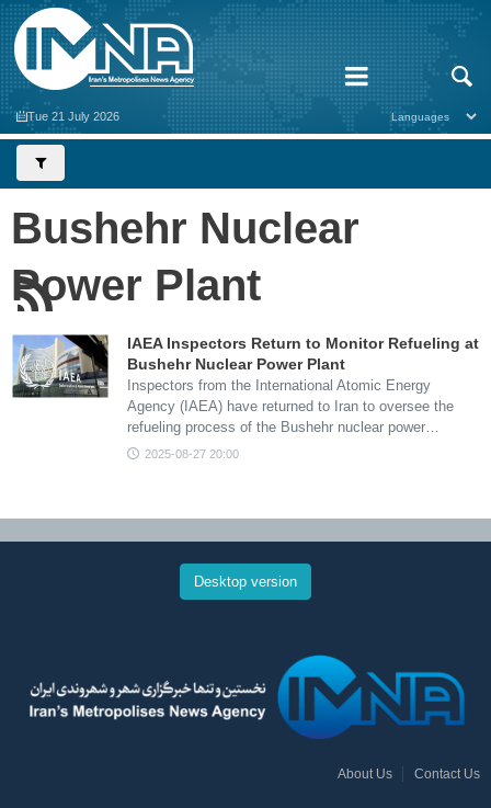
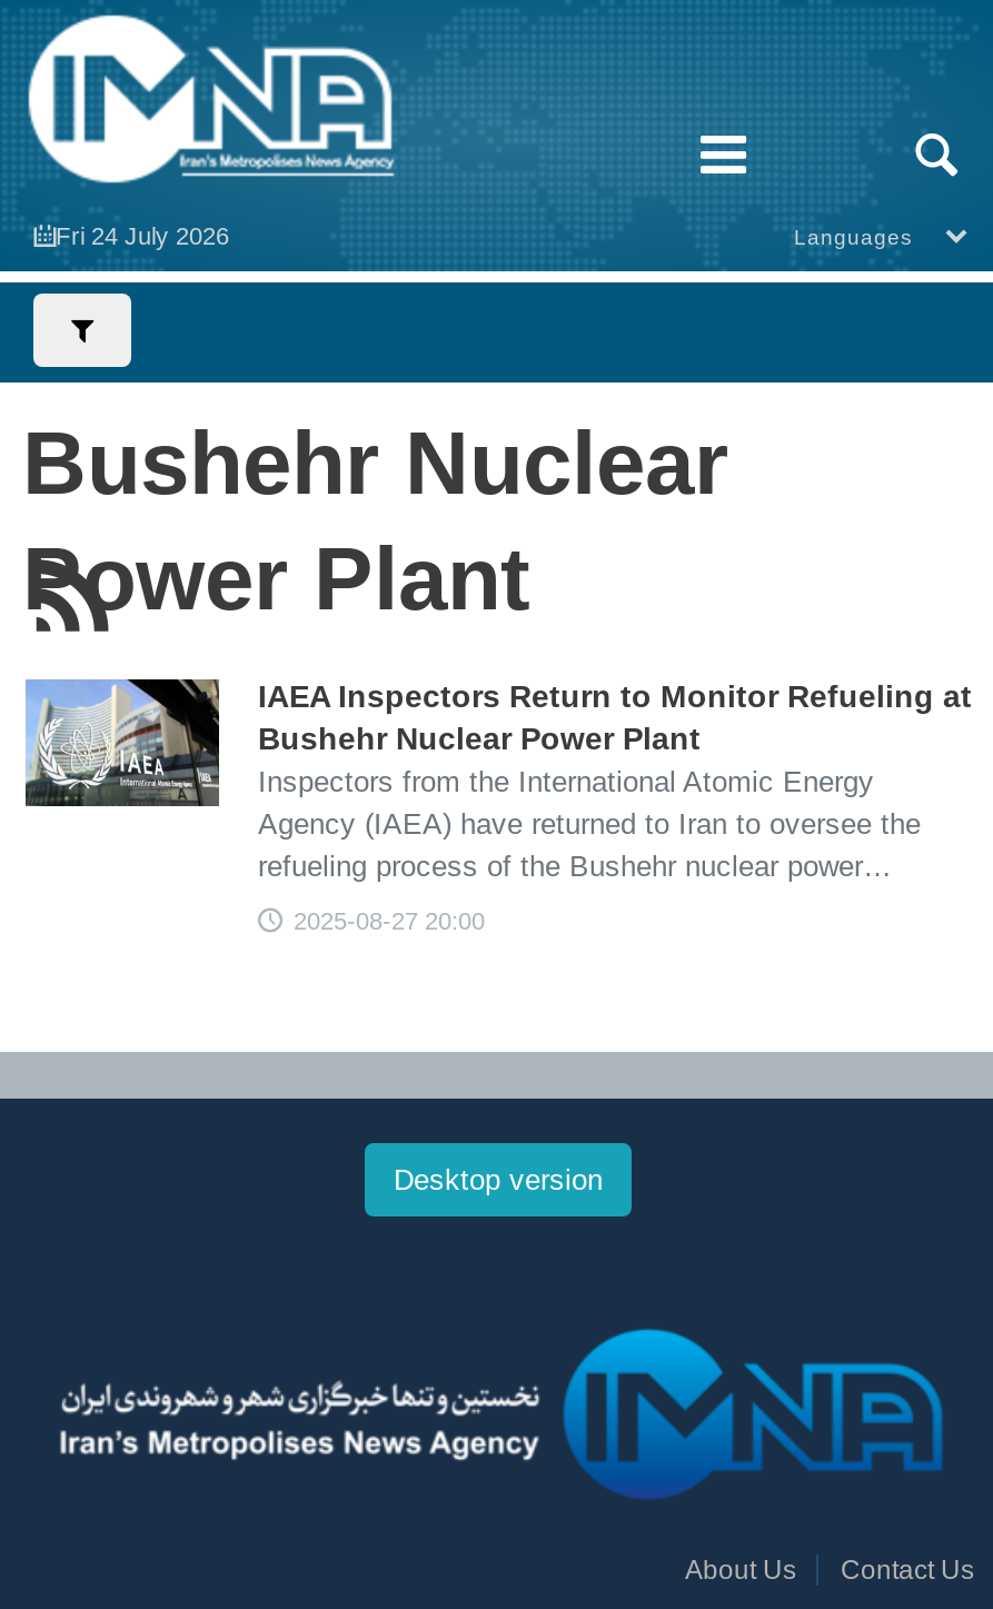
[27,110,119,123] Tue 21 July 2026 -> [56,222,229,249] Fri 24 July 2026

